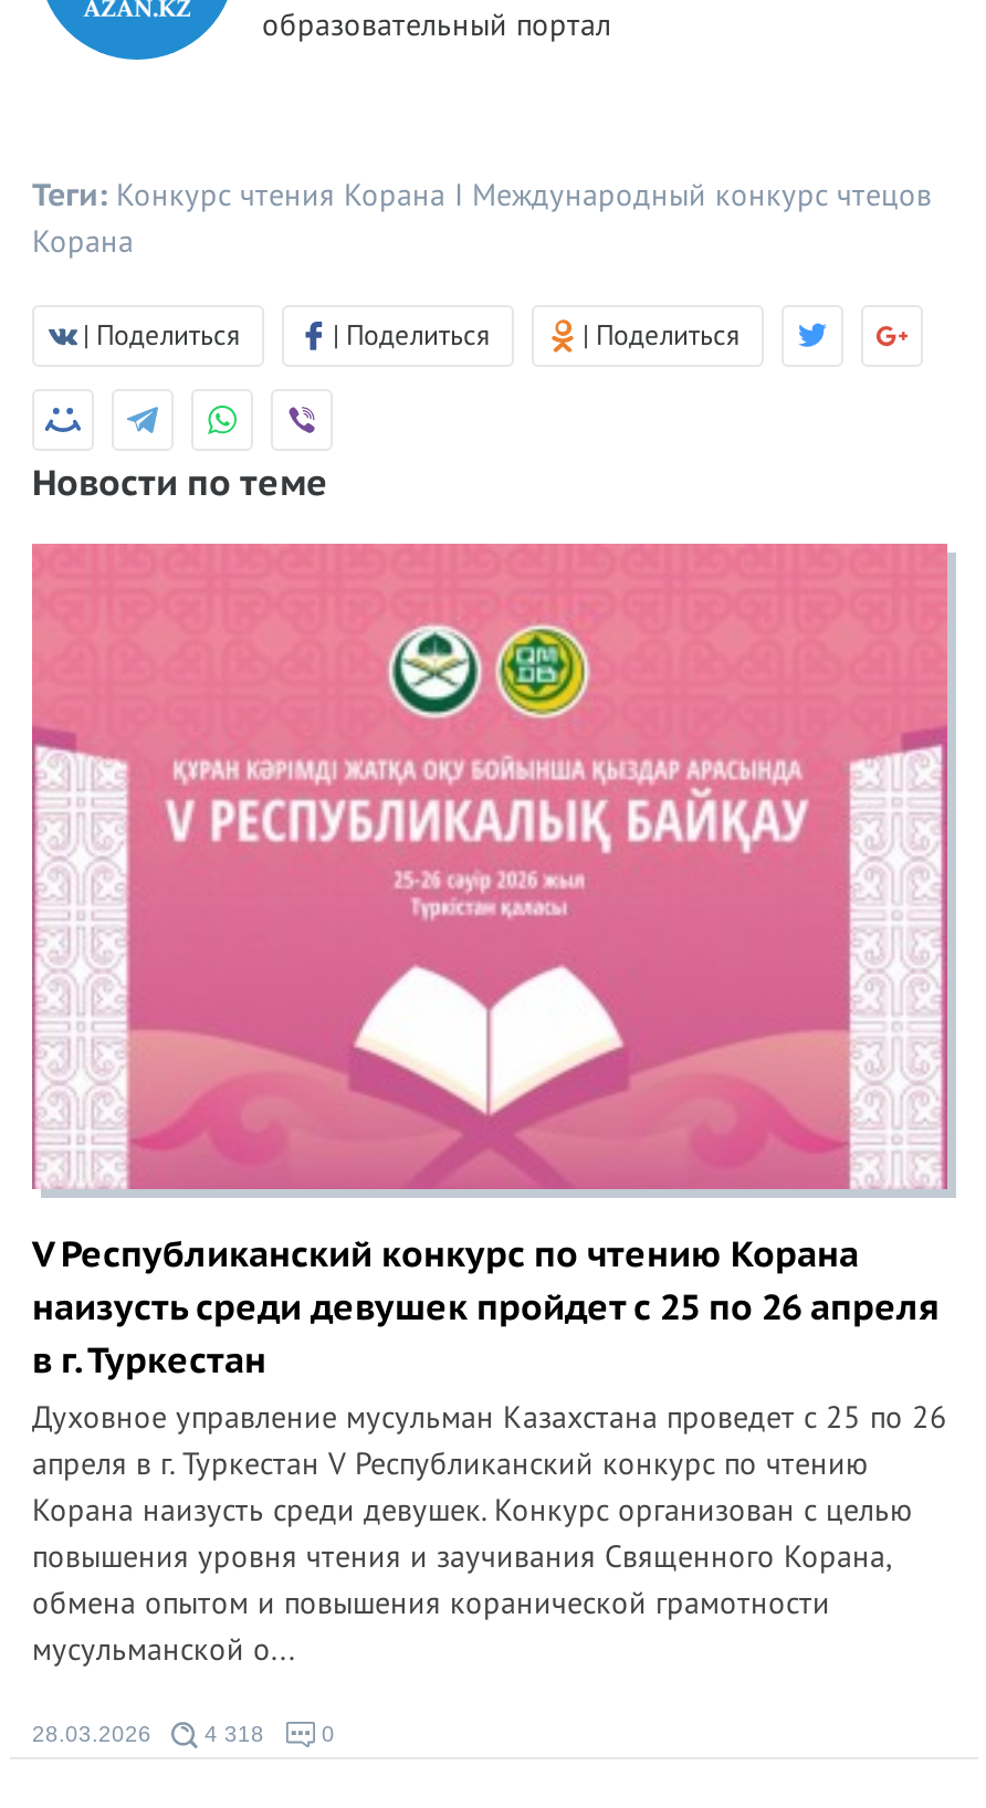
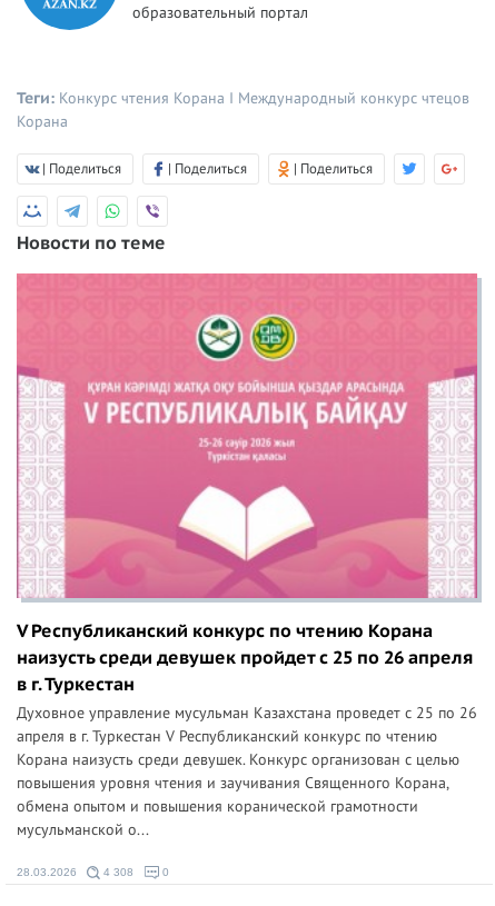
[32,1722,264,1746] 28.03.2026 4 318 -> [17,866,133,878] 28.03.2026 4 308

